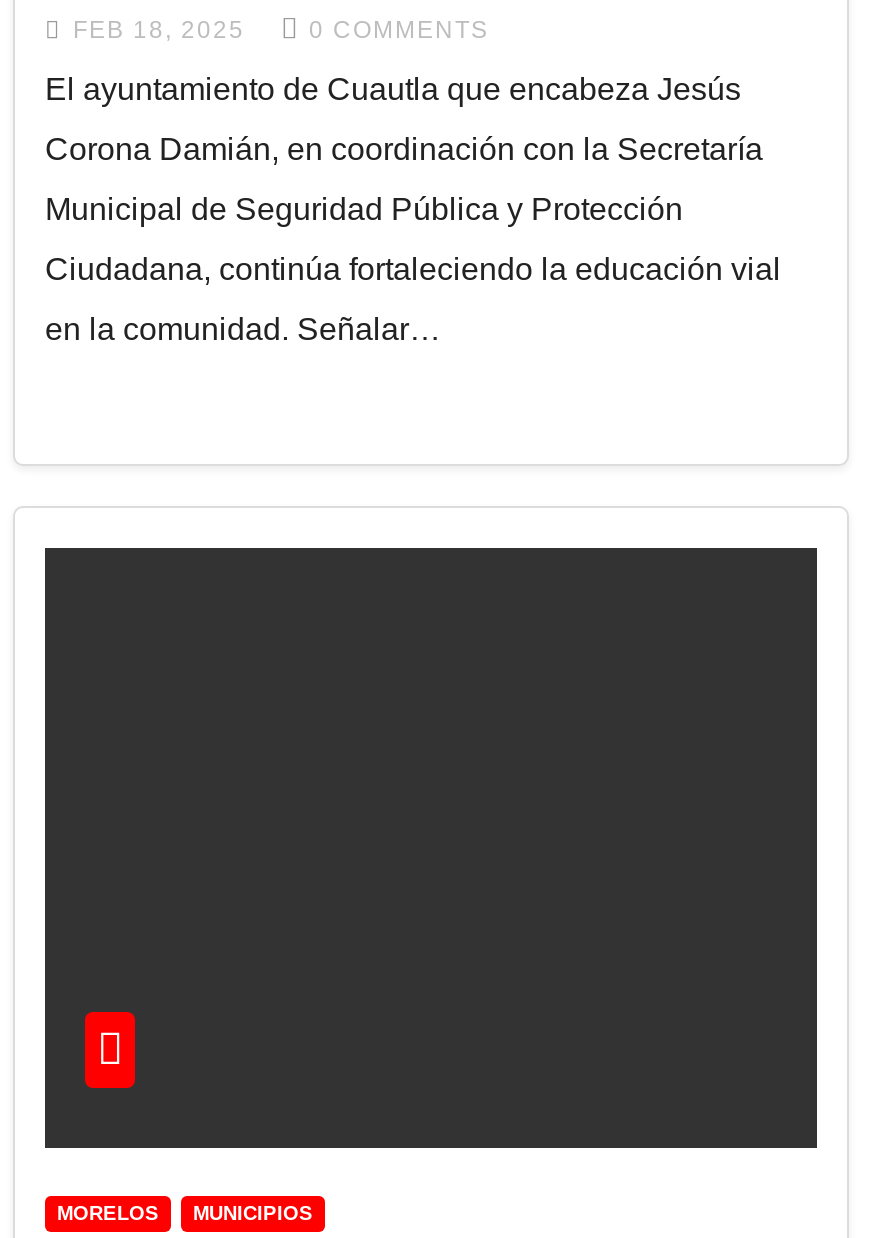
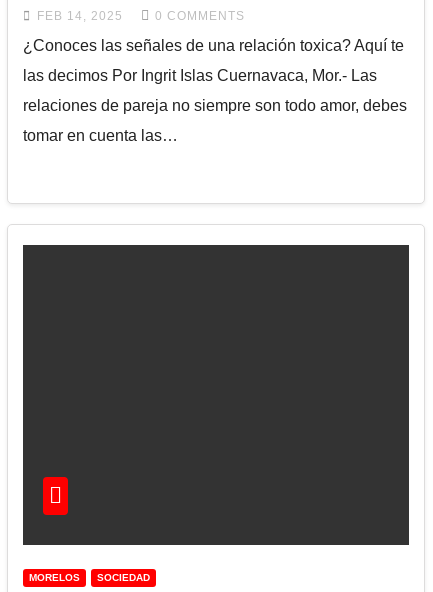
[73,16,245,44] FEB 18, 2025 -> [37,9,123,23] FEB 14, 2025
[45,72,781,346] El ayuntamiento de Cuautla que encabeza Jesús | Corona Damián, en coordinación con la Secretaría | Municipal de Seguridad Pública y Protección | Ciudadana, continúa fortaleciendo la educación vial | en la comunidad. Señalar… -> [23,37,407,144] ¿Conoces las señales de una relación toxica? Aquí te | las decimos Por Ingrit Islas Cuernavaca, Mor.- Las | relaciones de pareja no siempre son todo amor, debes | tomar en cuenta las…
[193,1202,313,1224] MUNICIPIOS -> [97,572,150,583] SOCIEDAD

